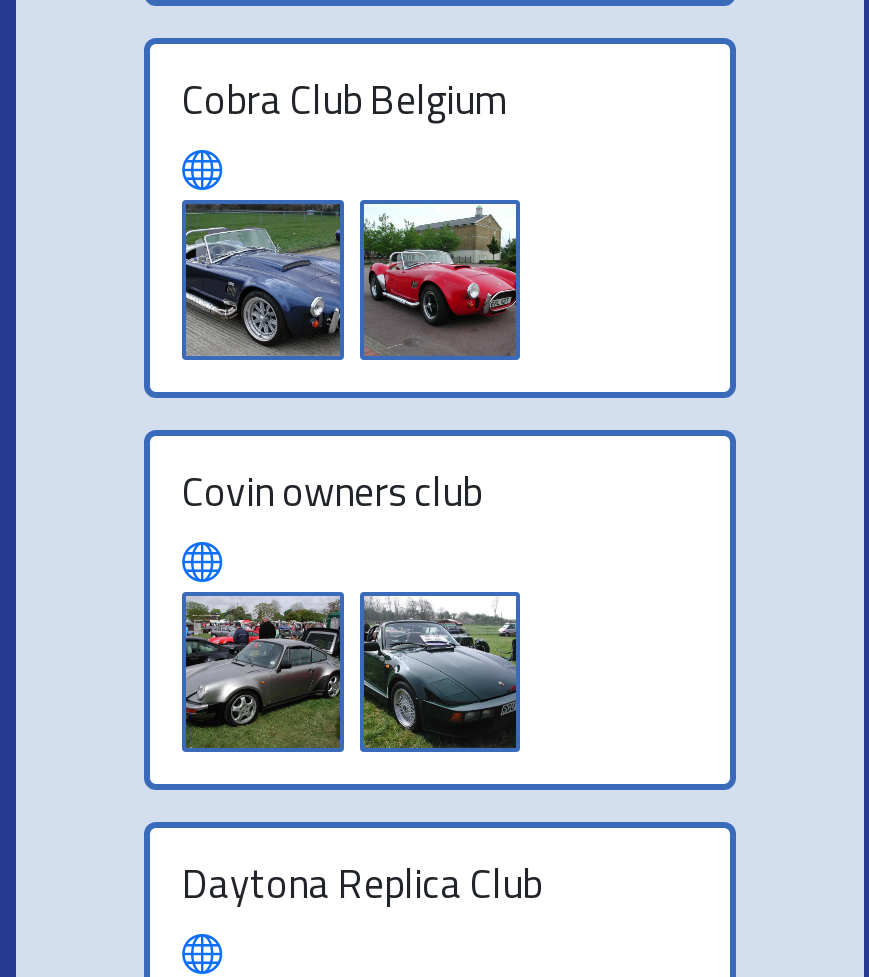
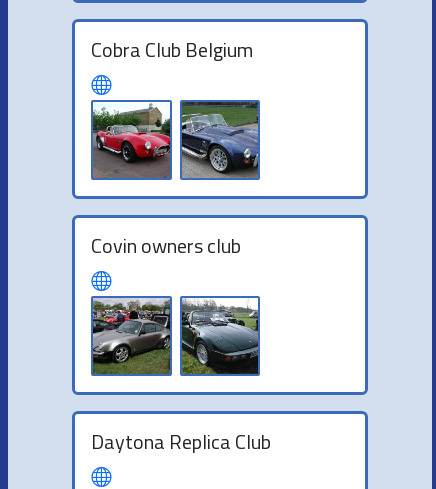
[184,202,342,356] [image] -> [92,102,171,178] [image]
[362,204,518,356] [image] -> [181,101,259,178] [image]

